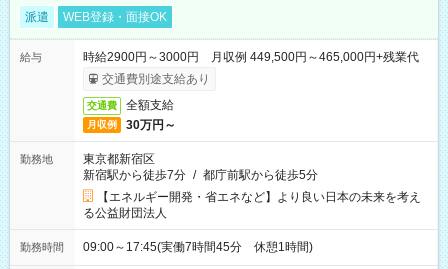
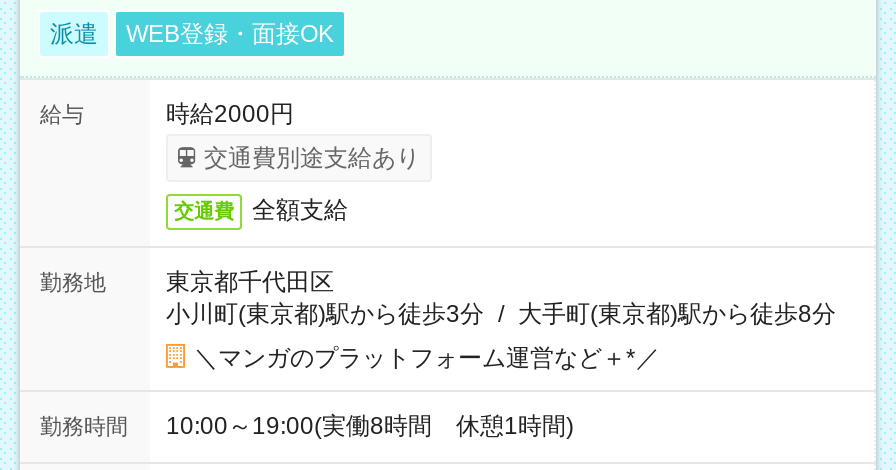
[83,50,419,64] 時給2900円～3000円 月収例 449,500円～465,000円+残業代 -> [166,100,294,128] 時給2000円
[87,118,176,132] 月収例 | 30万円～ -> none
[83,152,318,182] 東京都新宿区 | 新宿駅から徒歩7分 / 都庁前駅から徒歩5分 -> [166,268,836,328] 東京都千代田区 | 小川町(東京都)駅から徒歩3分 / 大手町(東京都)駅から徒歩8分
[83,190,421,220] 【エネルギー開発・省エネなど】より良い日本の未来を考え | る公益財団法人 -> [194,344,660,372] ＼マンガのプラットフォーム運営など＋*／
[83,240,313,254] 09:00～17:45(実働7時間45分 休憩1時間) -> [166,412,574,440] 10:00～19:00(実働8時間 休憩1時間)

